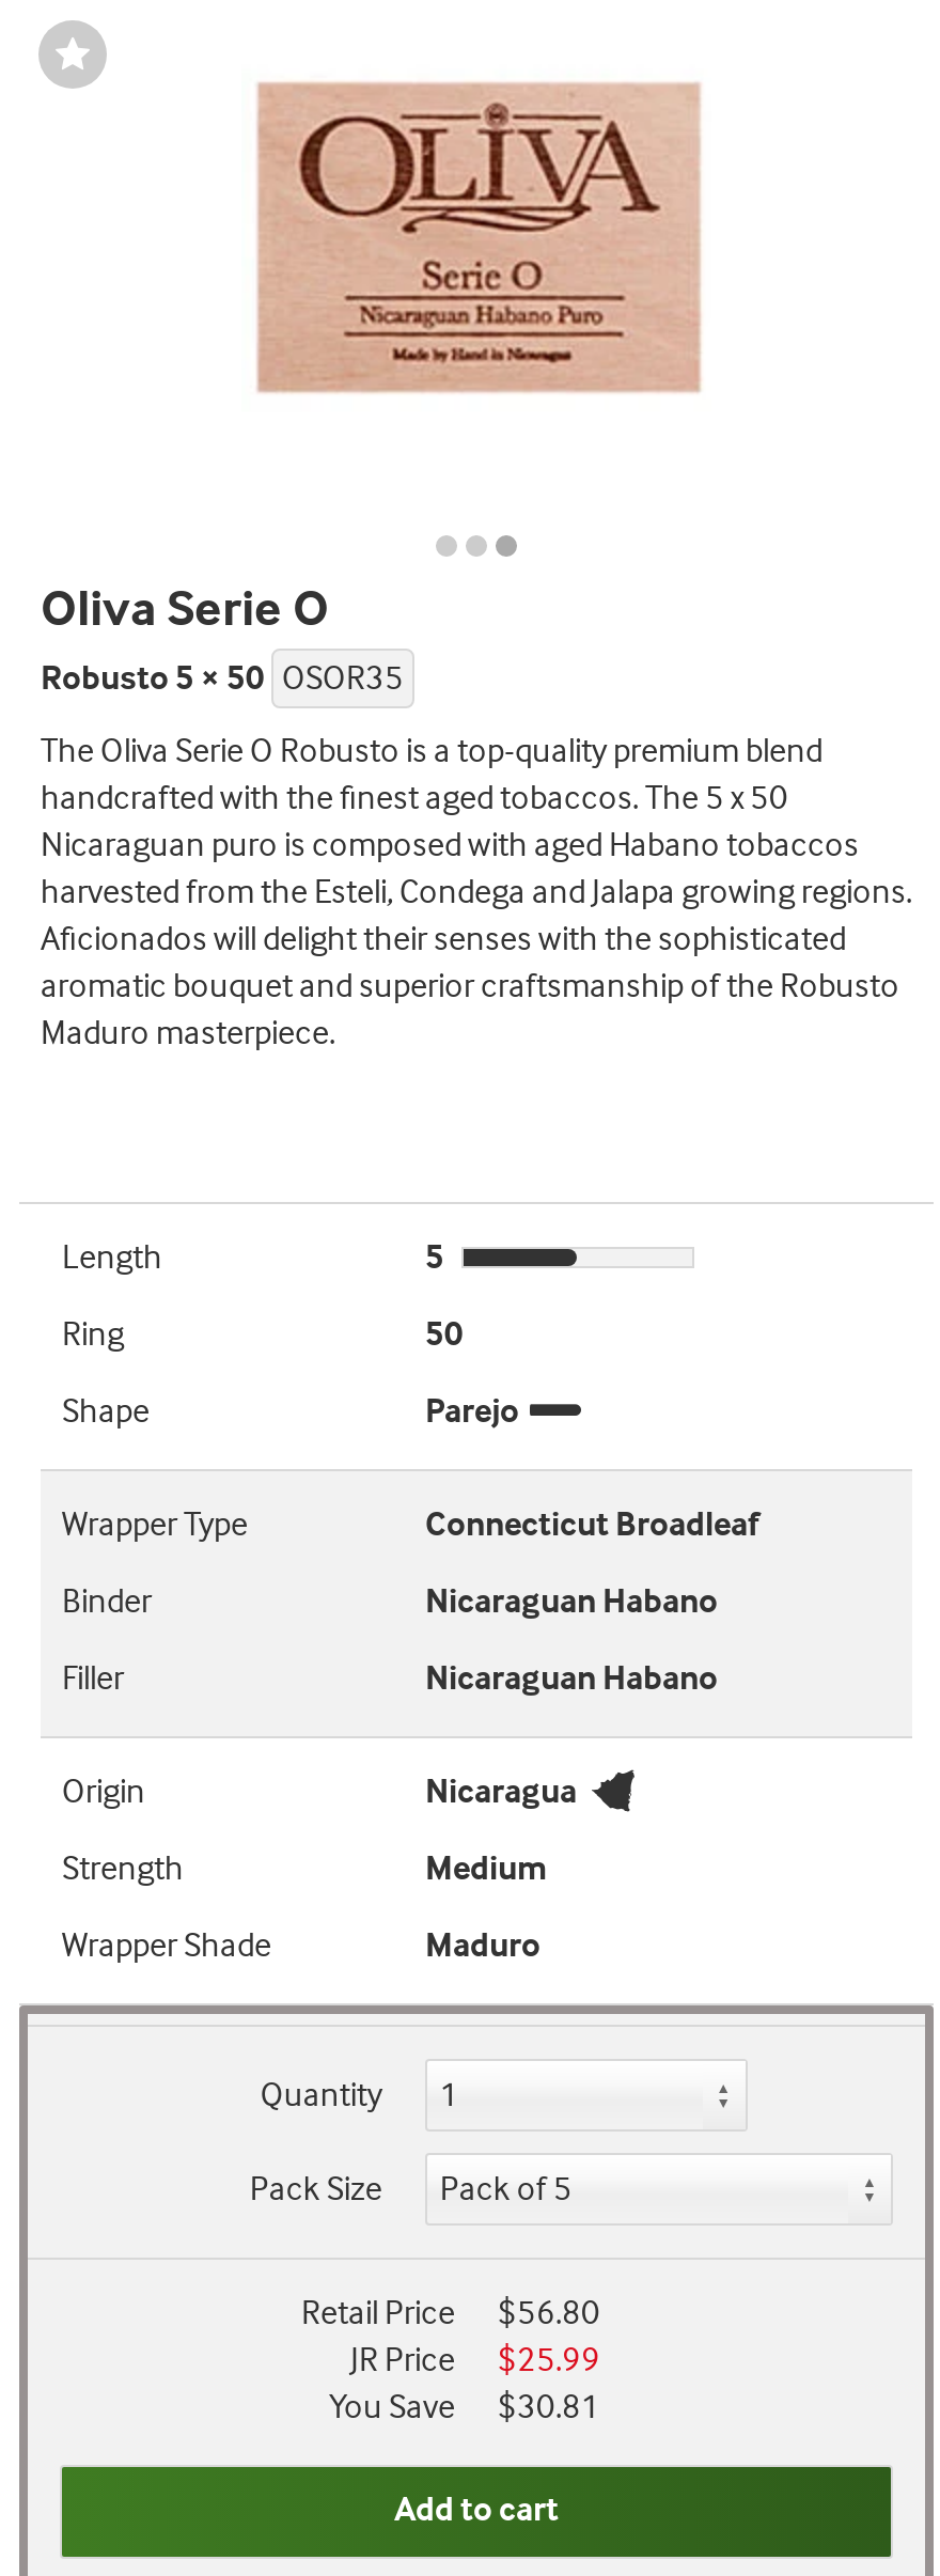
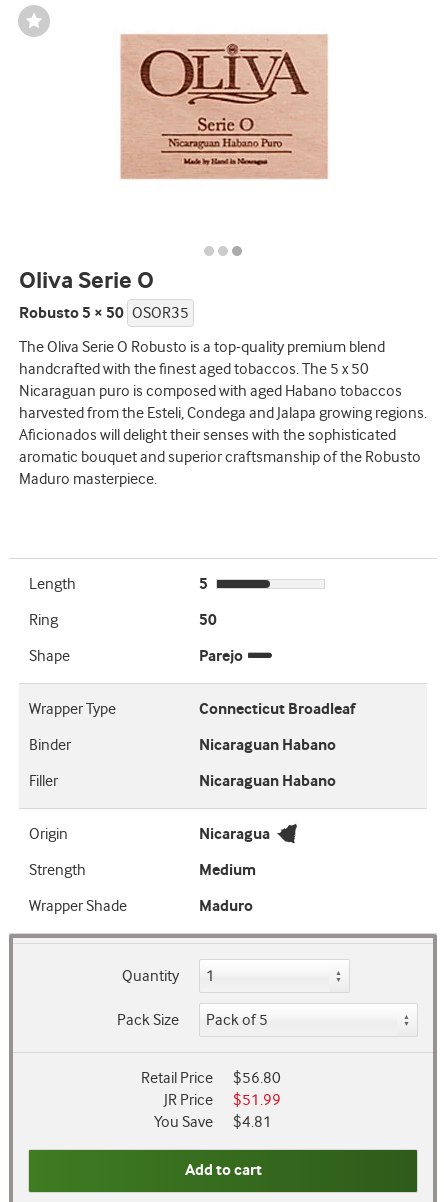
[350,2341,600,2382] JR Price $25.99 -> [164,1091,281,1110] JR Price $51.99
[329,2388,600,2429] You Save $30.81 -> [154,1113,272,1132] You Save $4.81

